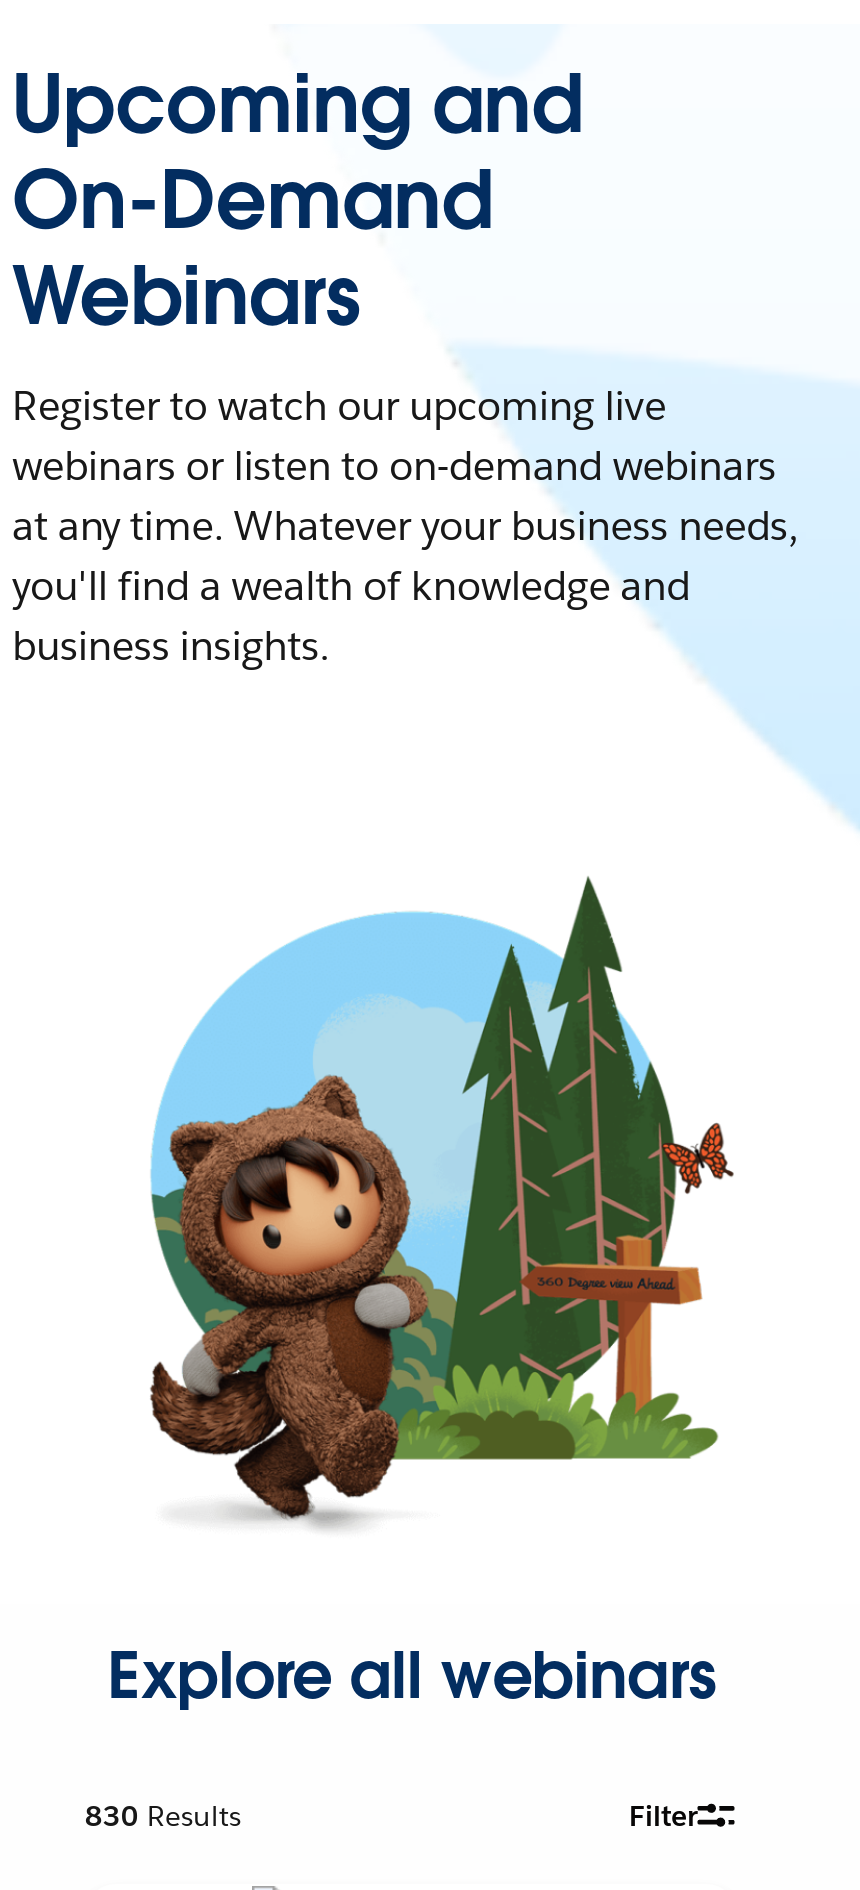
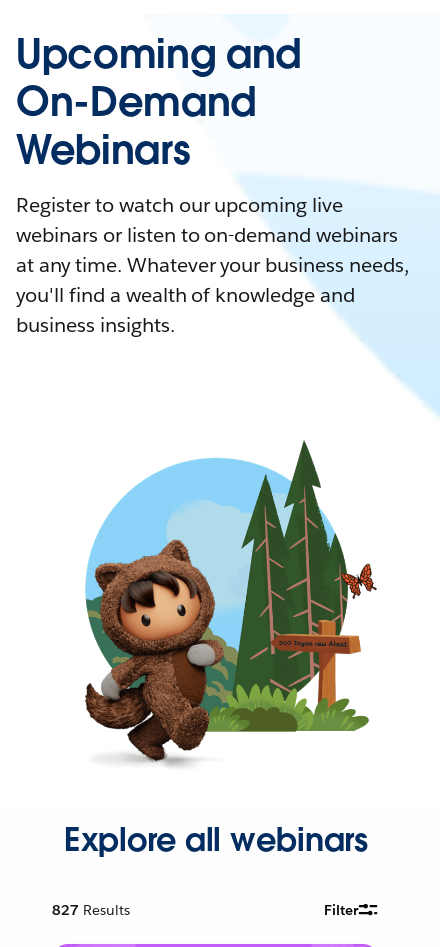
[85,1798,241,1834] 830 Results -> [52,901,130,919] 827 Results

